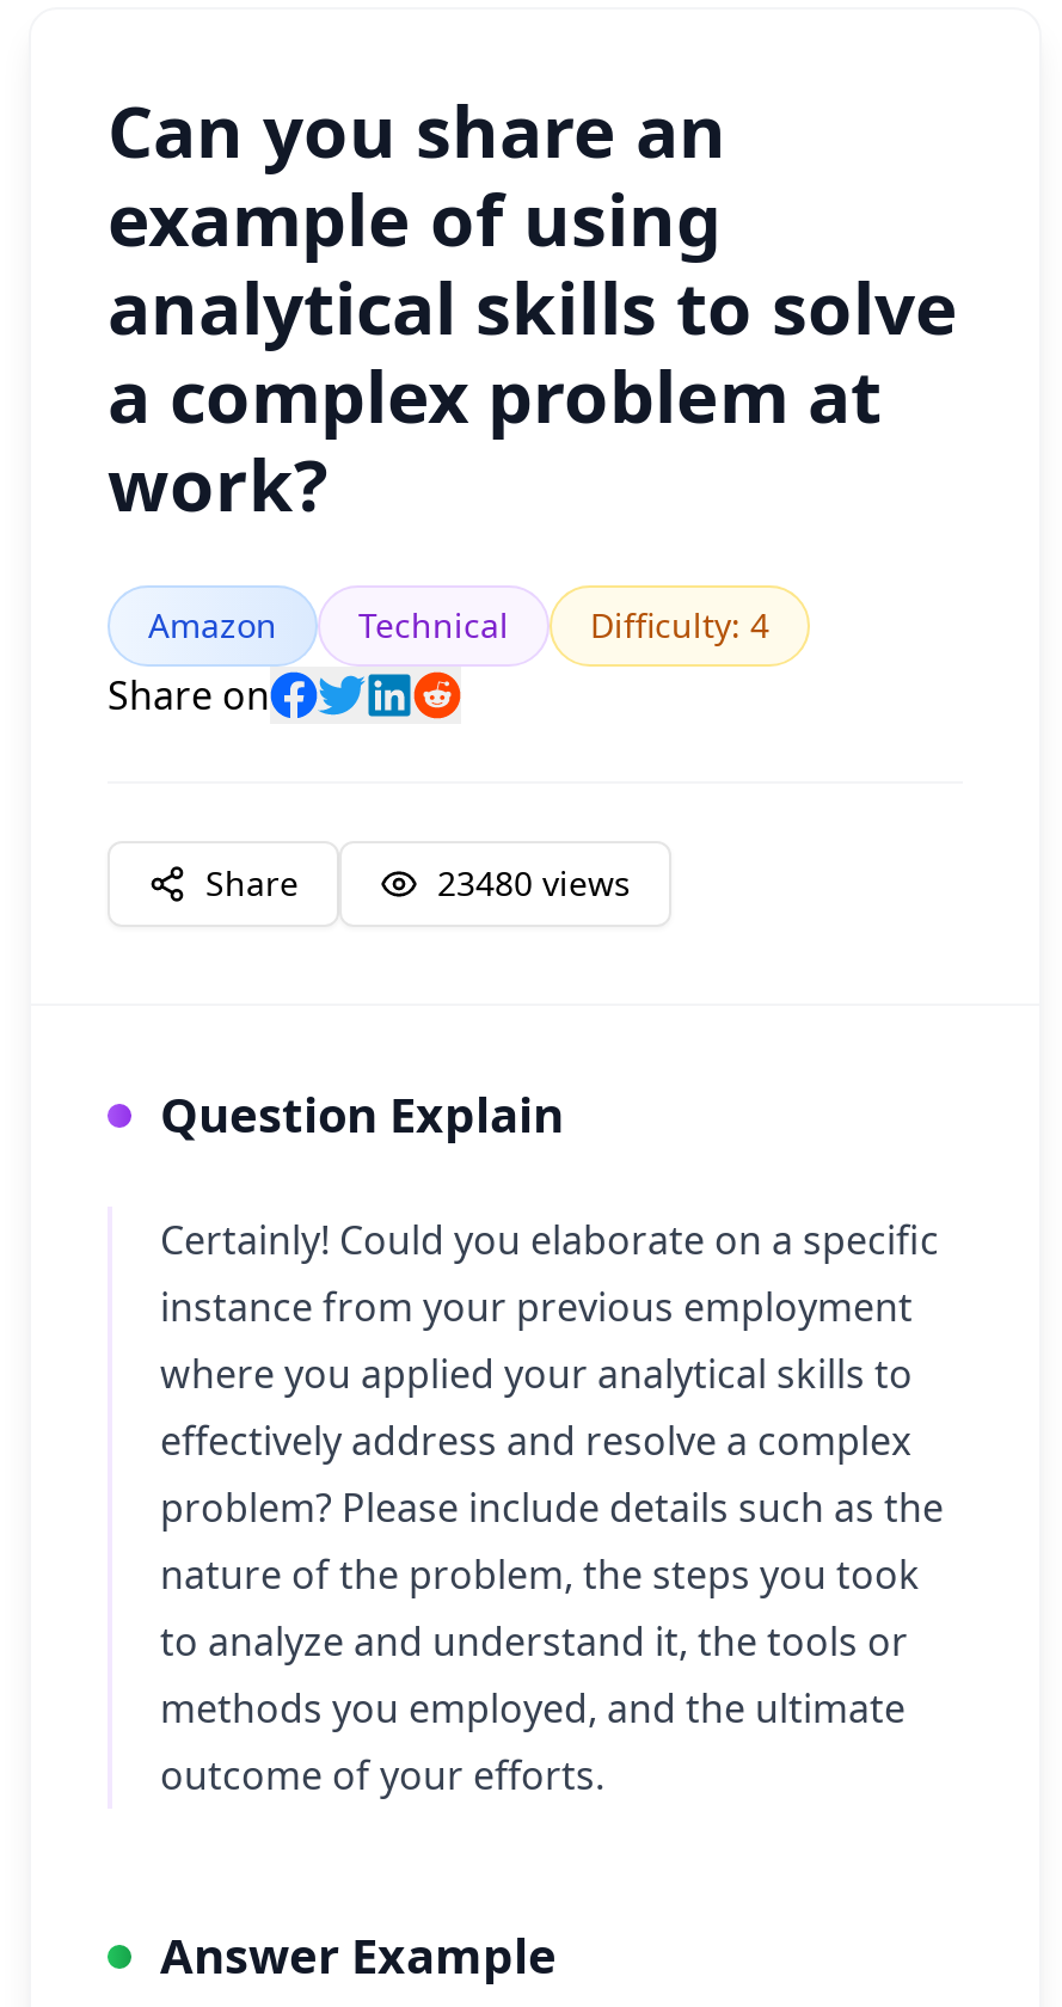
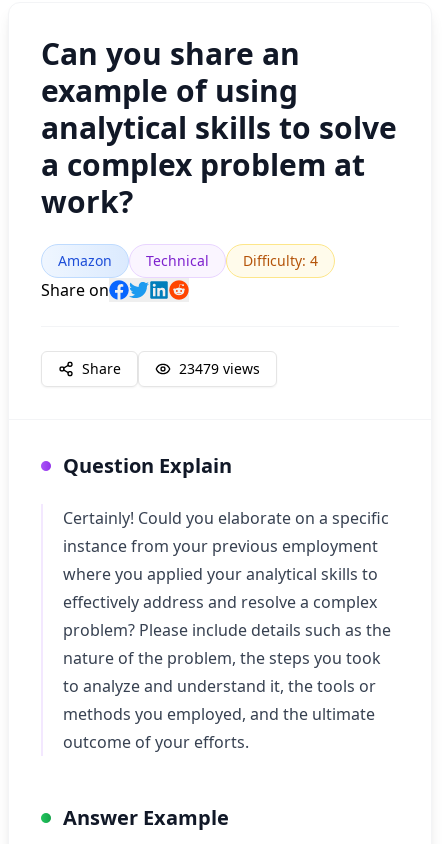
[437,860,631,906] 23480 views -> [179,359,260,378] 23479 views

